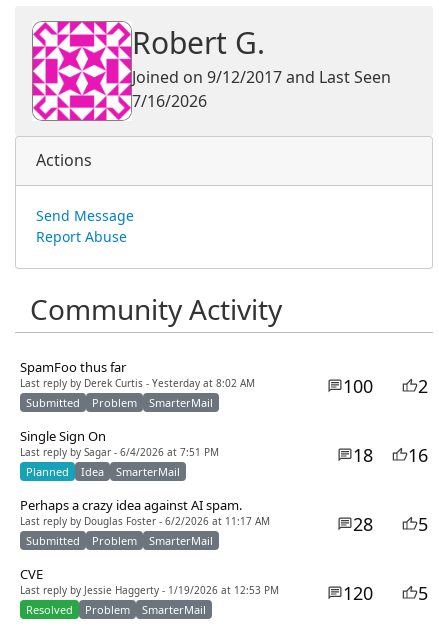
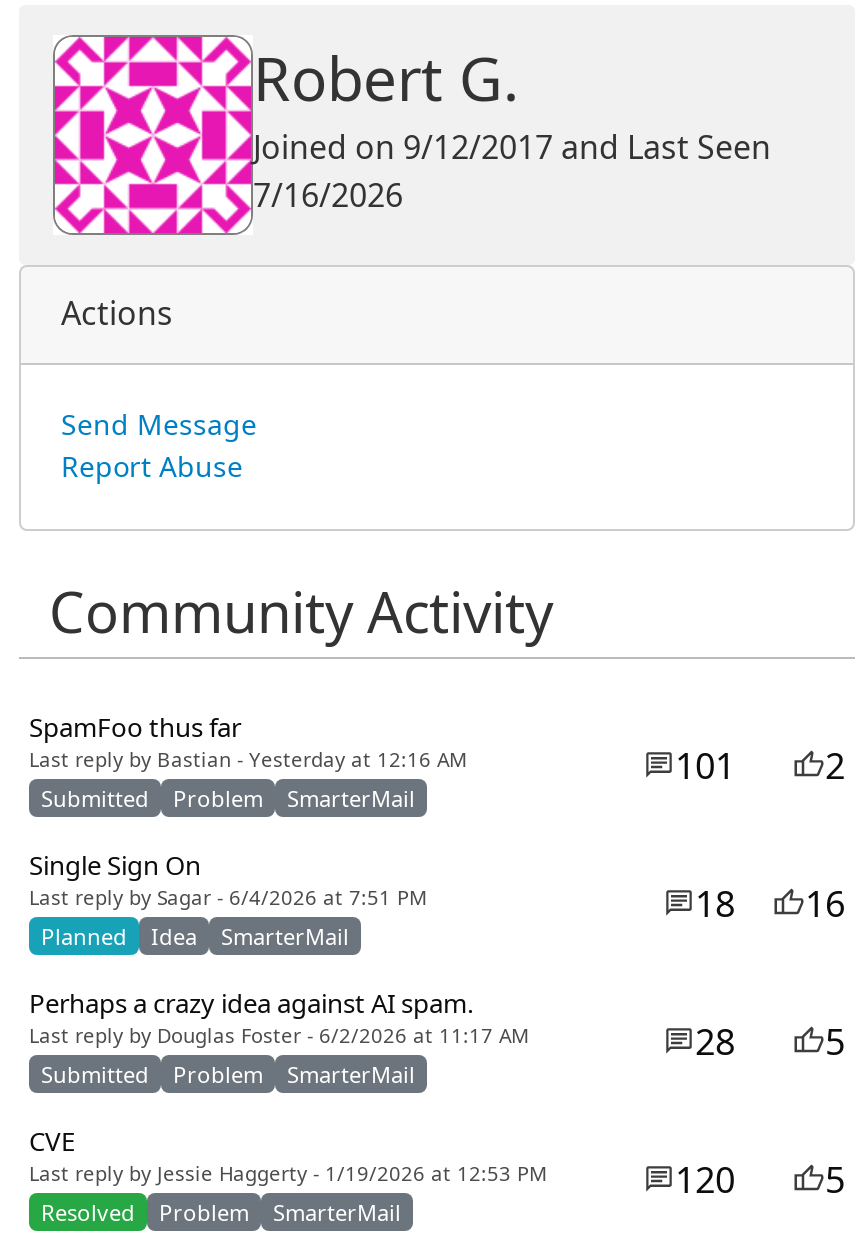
[20,378,255,389] Last reply by Derek Curtis - Yesterday at 8:02 AM -> [29,749,467,771] Last reply by Bastian - Yesterday at 12:16 AM
[343,375,373,396] 100 -> [675,744,735,786] 101

